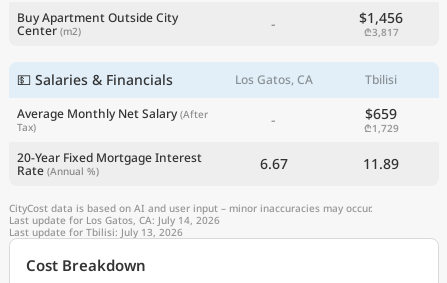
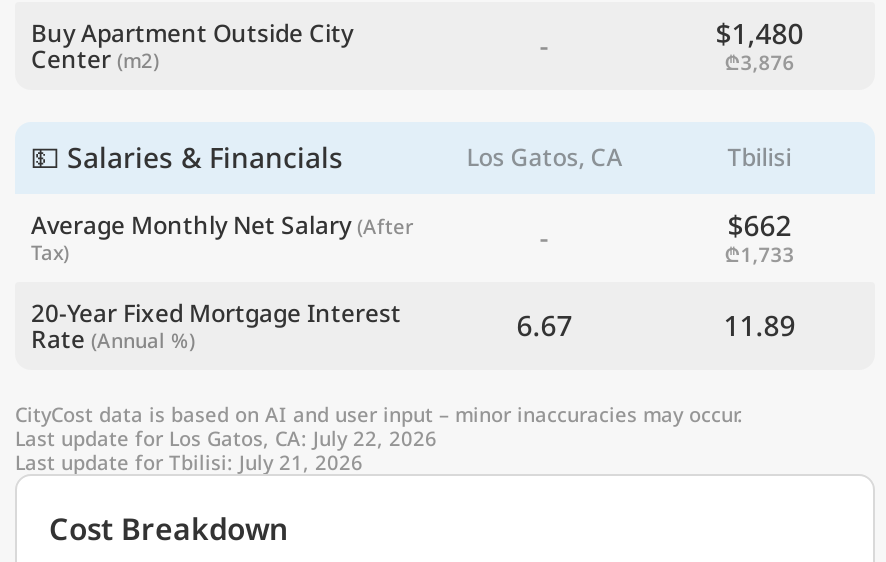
[359,8,403,27] $1,456 -> [715,14,803,52] $1,480
[364,25,399,39] ₾3,817 -> [725,48,795,76] ₾3,876
[365,104,397,123] $659 -> [727,206,791,244] $662
[364,121,399,135] ₾1,729 -> [725,240,795,268] ₾1,733
[9,213,220,227] Last update for Los Gatos, CA: July 14, 2026 -> [15,424,437,452] Last update for Los Gatos, CA: July 22, 2026
[9,225,183,239] Last update for Tbilisi: July 13, 2026 -> [15,448,363,476] Last update for Tbilisi: July 21, 2026

